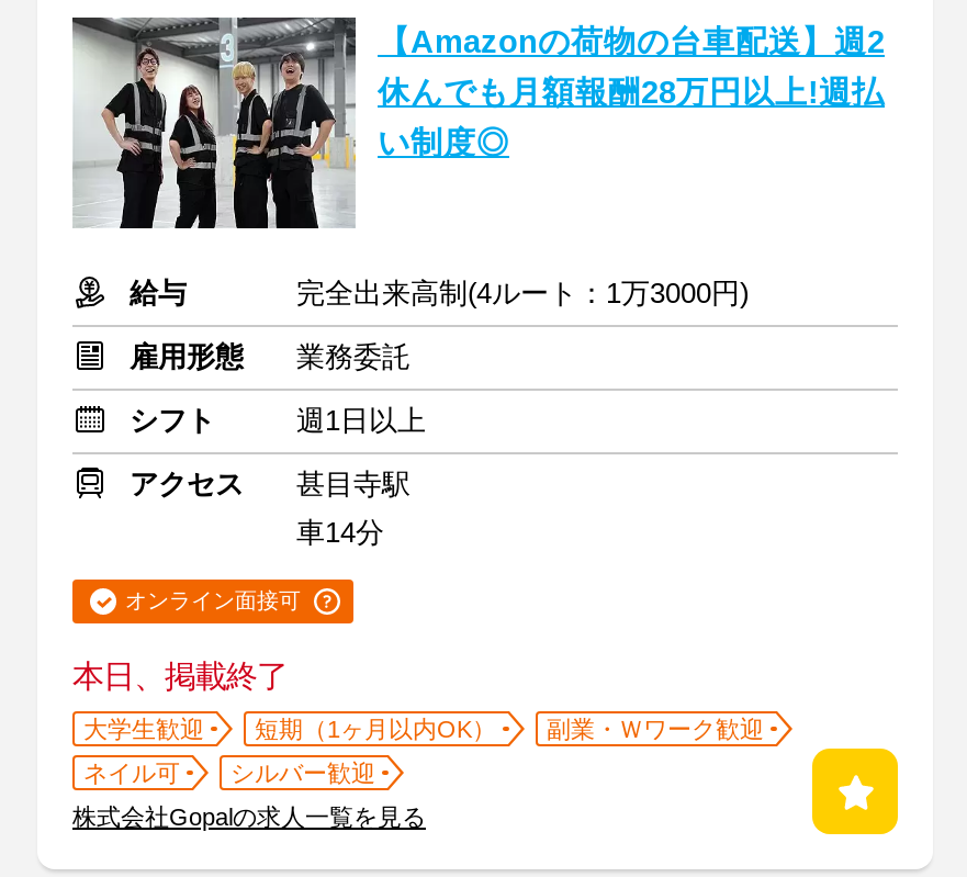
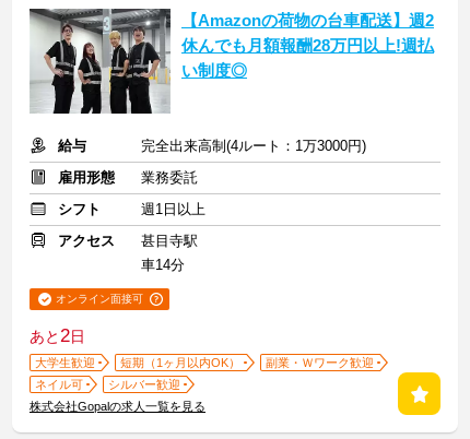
[72,659,288,694] 本日、掲載終了 -> [30,325,85,346] あと2日

